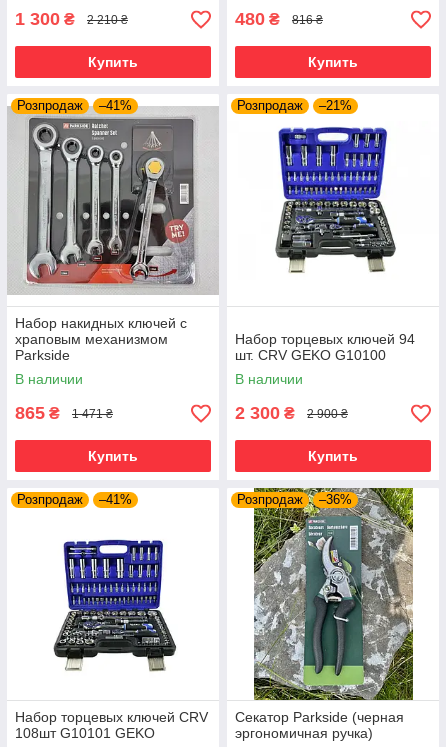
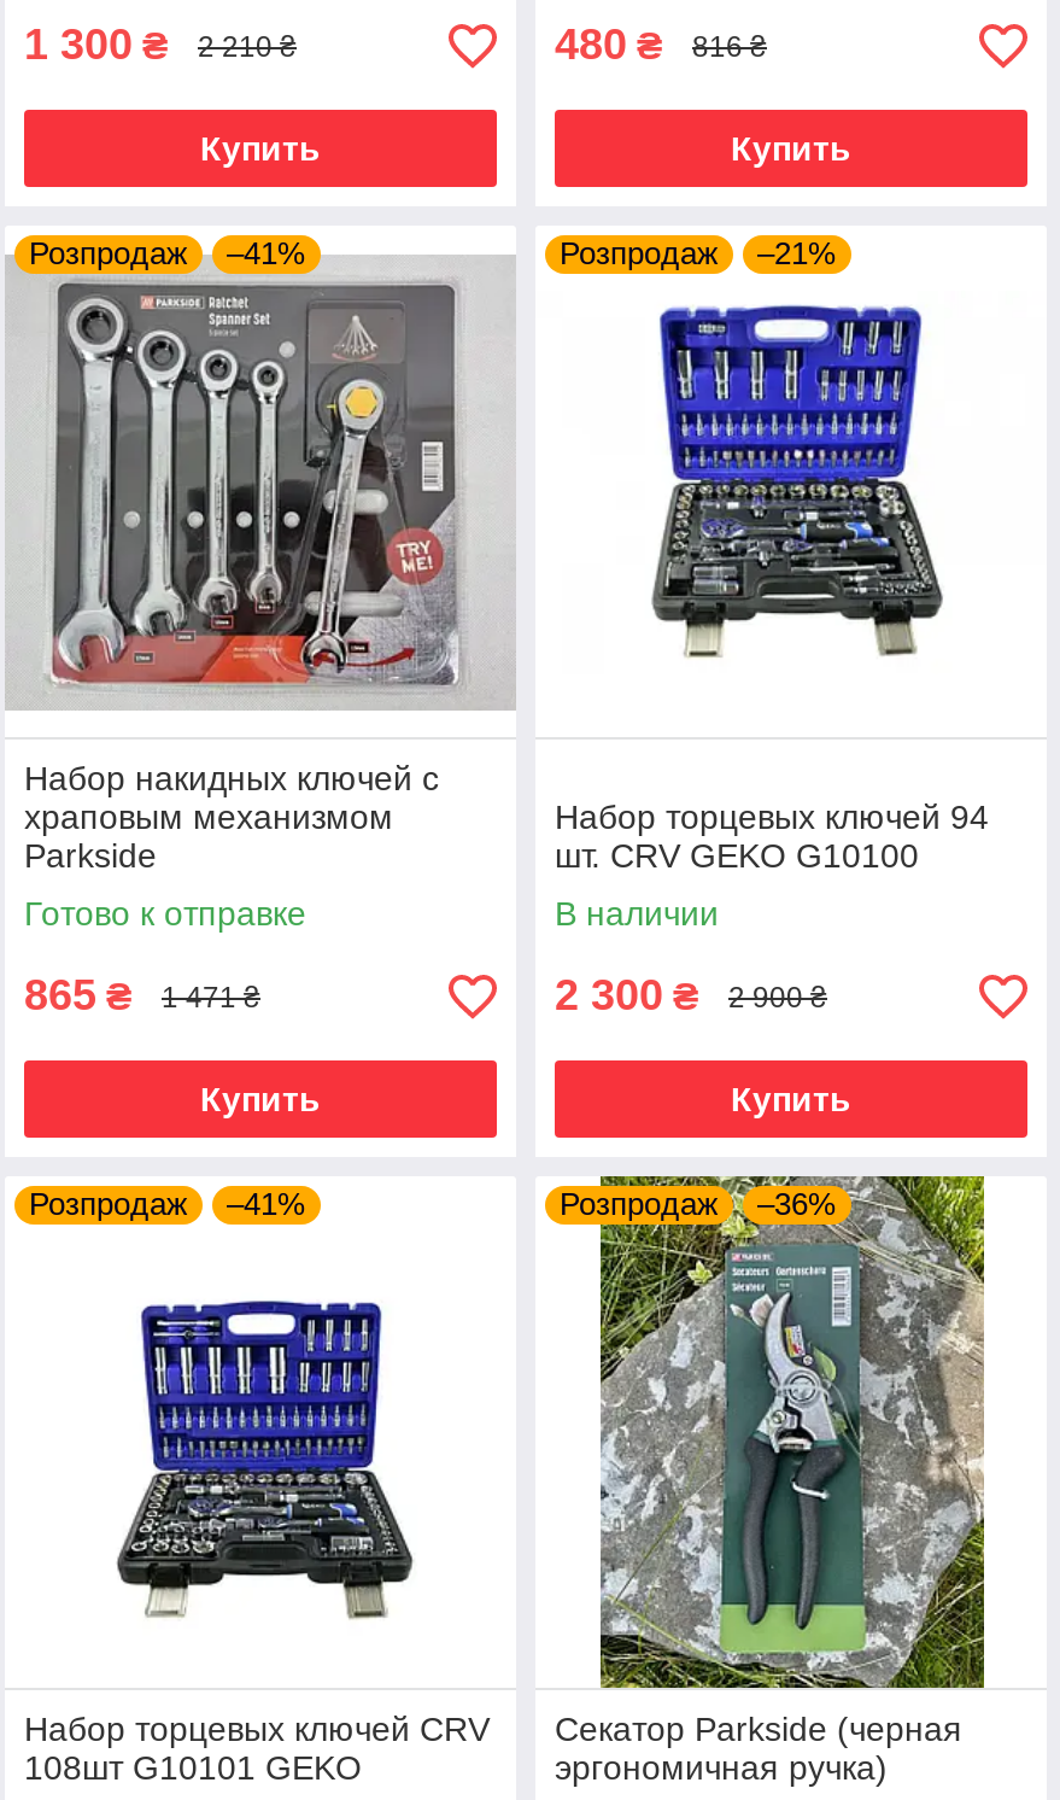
[15,371,83,387] В наличии -> [24,895,306,933] Готово к отправке

